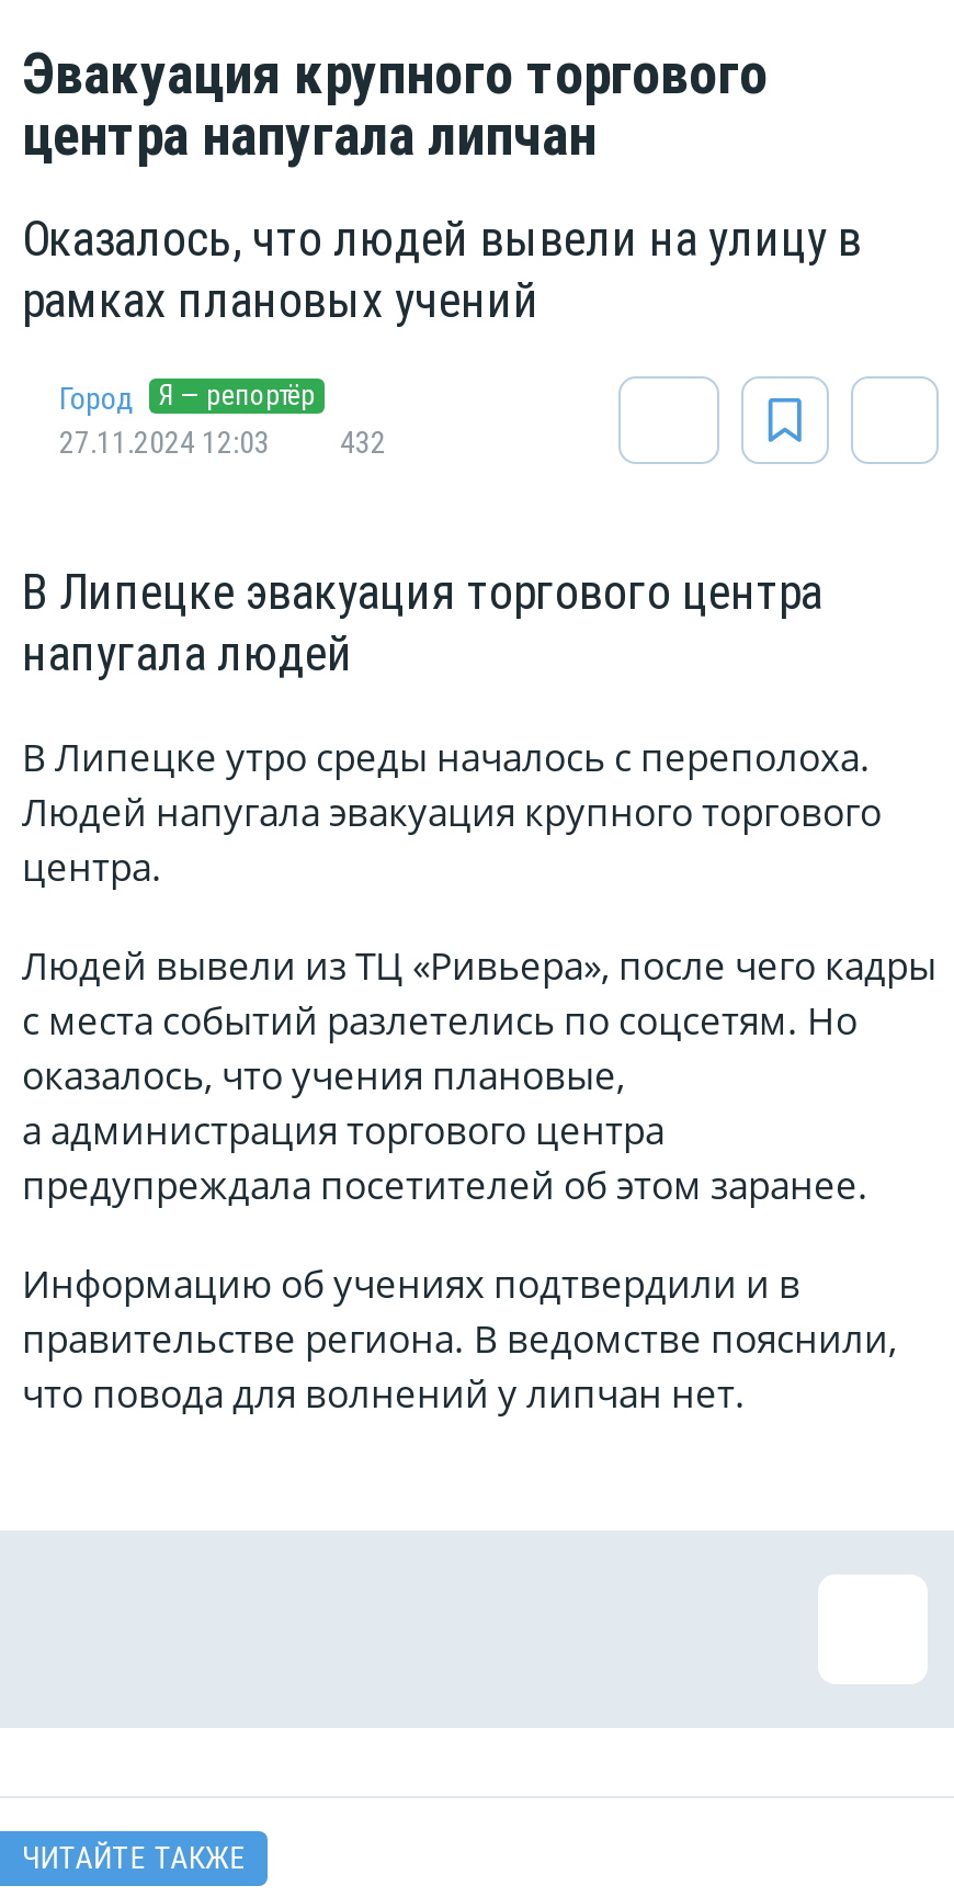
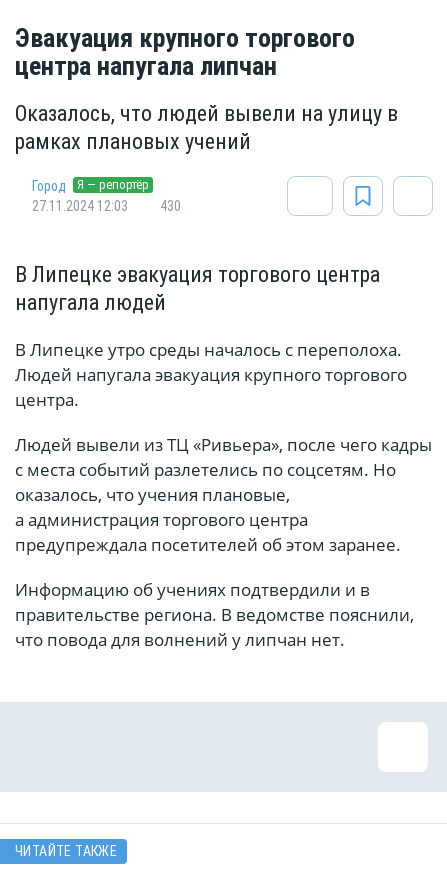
[59,425,386,461] 27.11.2024 12:03 432 -> [32,198,181,214] 27.11.2024 12:03 430

